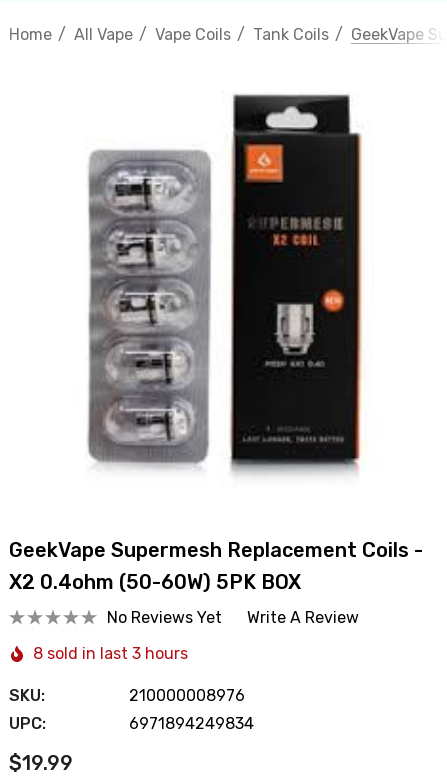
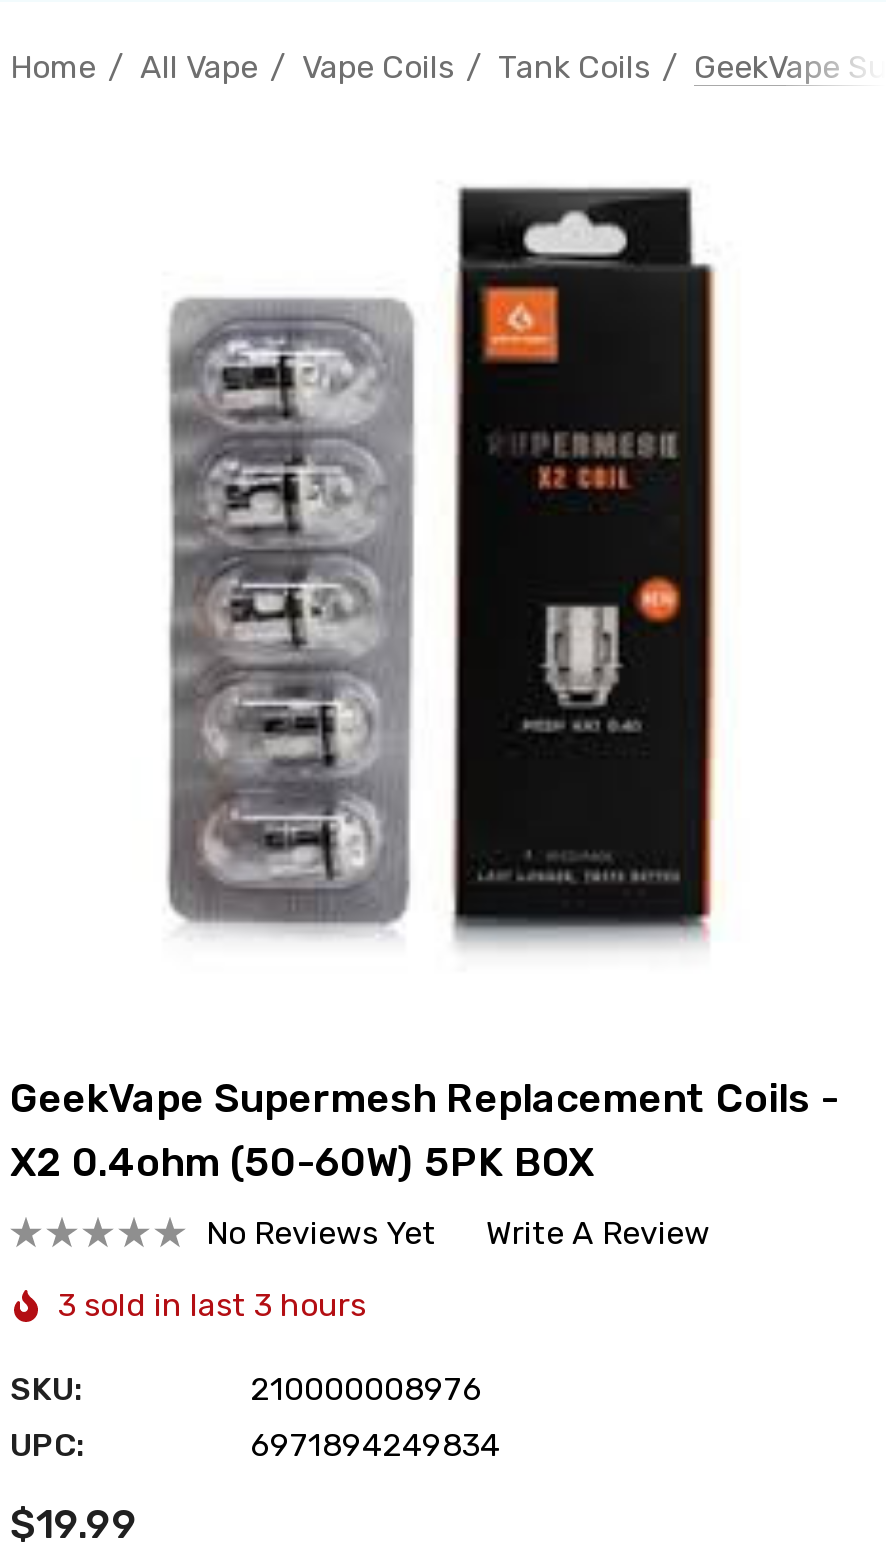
[33,644,188,663] 8 sold in last 3 hours -> [58,1286,366,1324] 3 sold in last 3 hours

